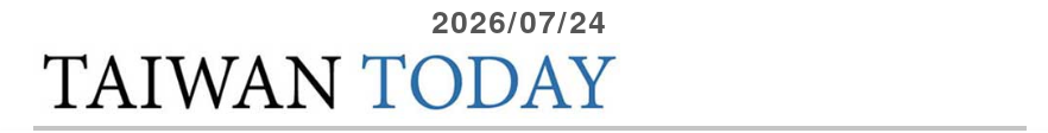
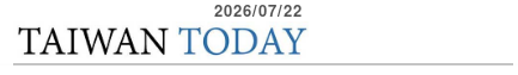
[432,0,607,43] 2026/07/24 -> [214,0,302,21] 2026/07/22

